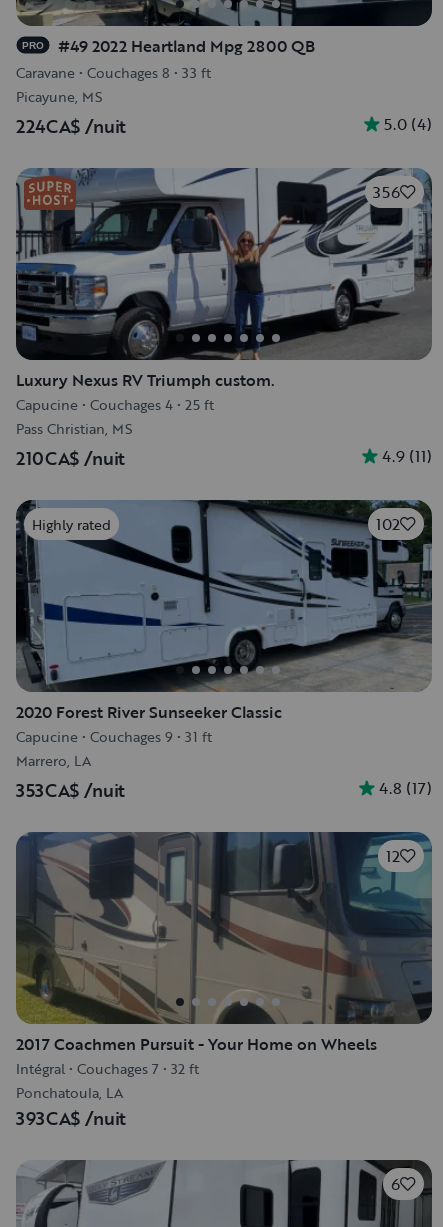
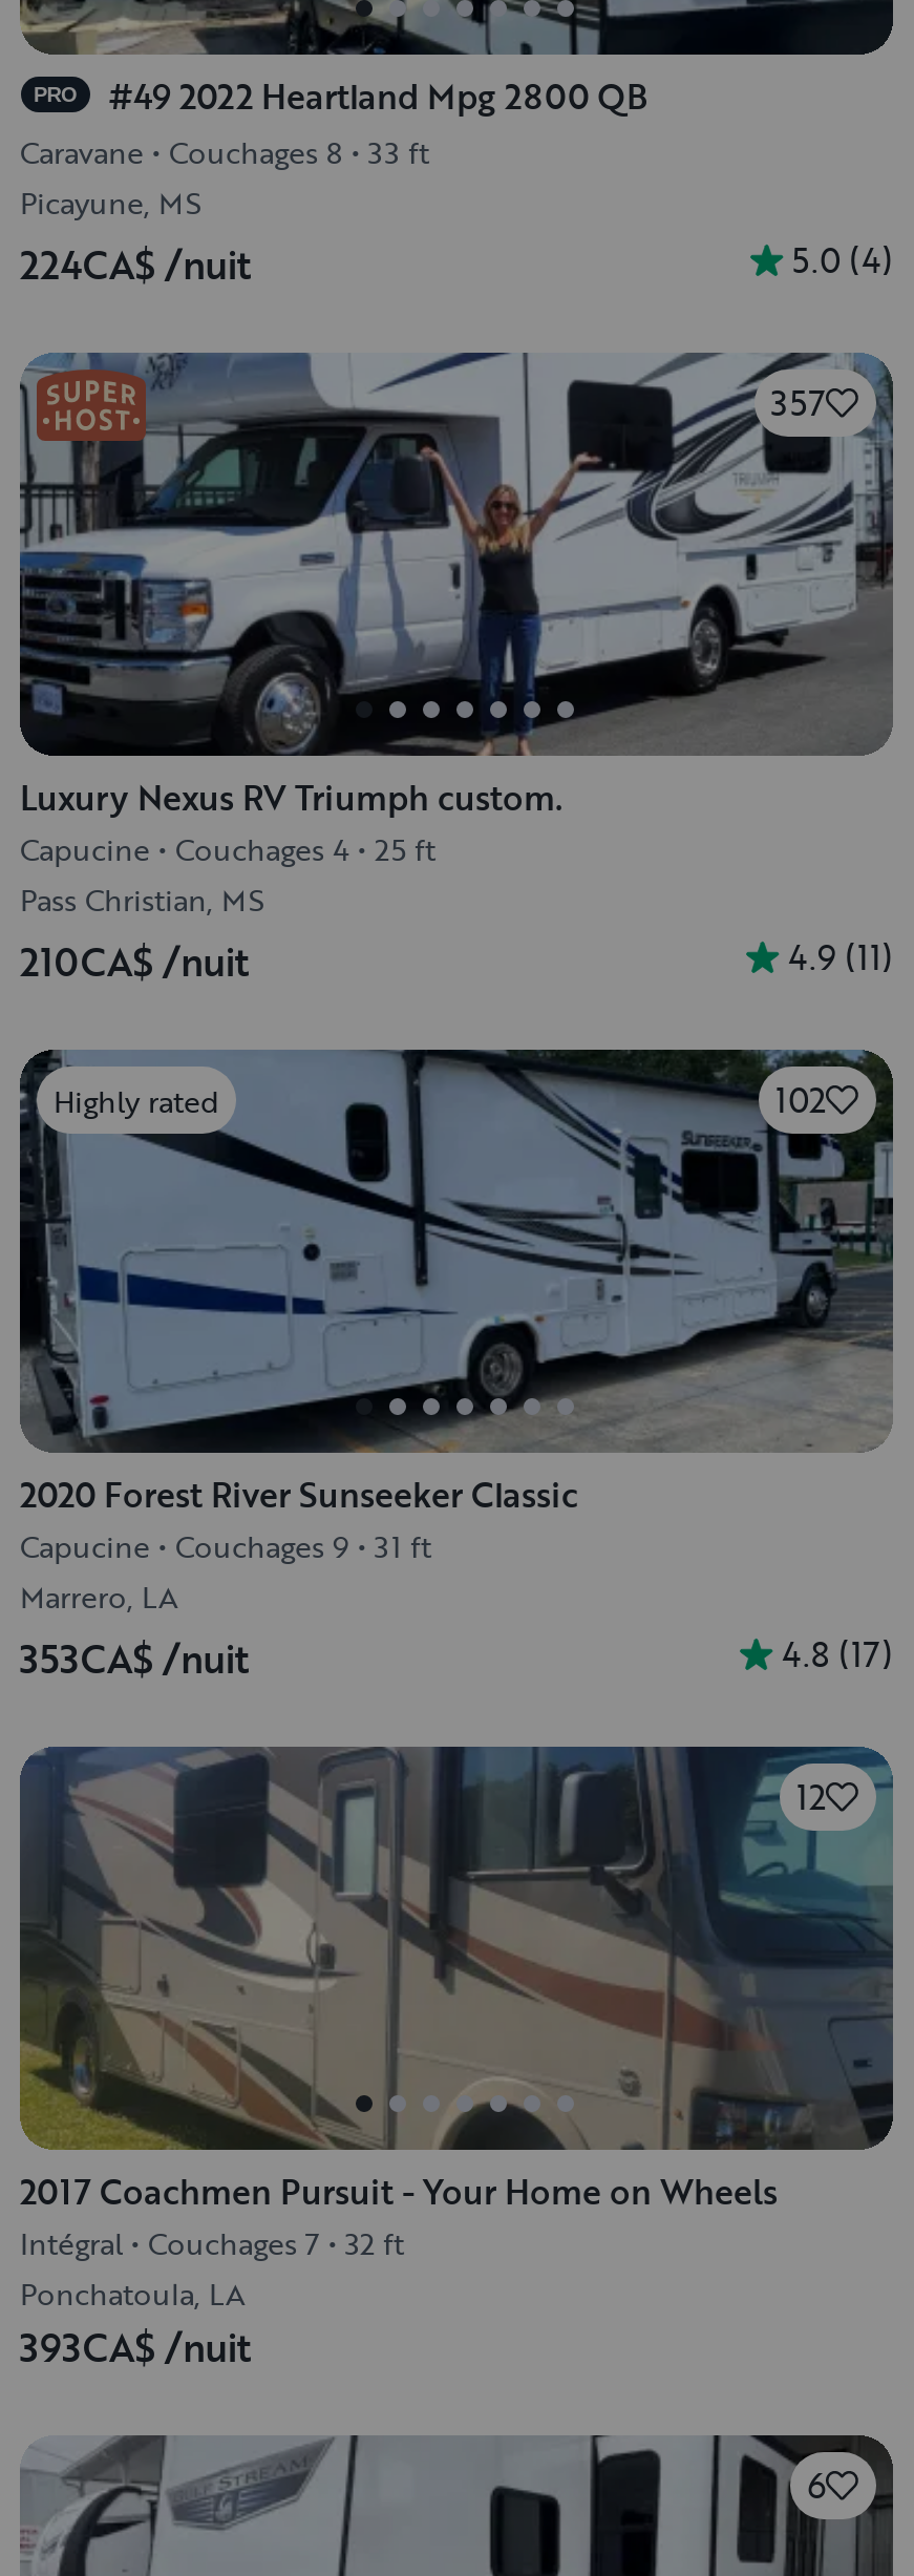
[373,180,400,204] 356 -> [771,378,826,428] 357

